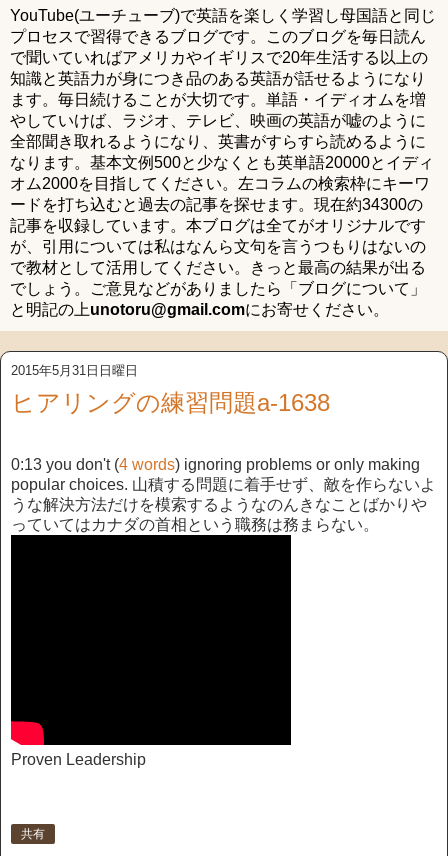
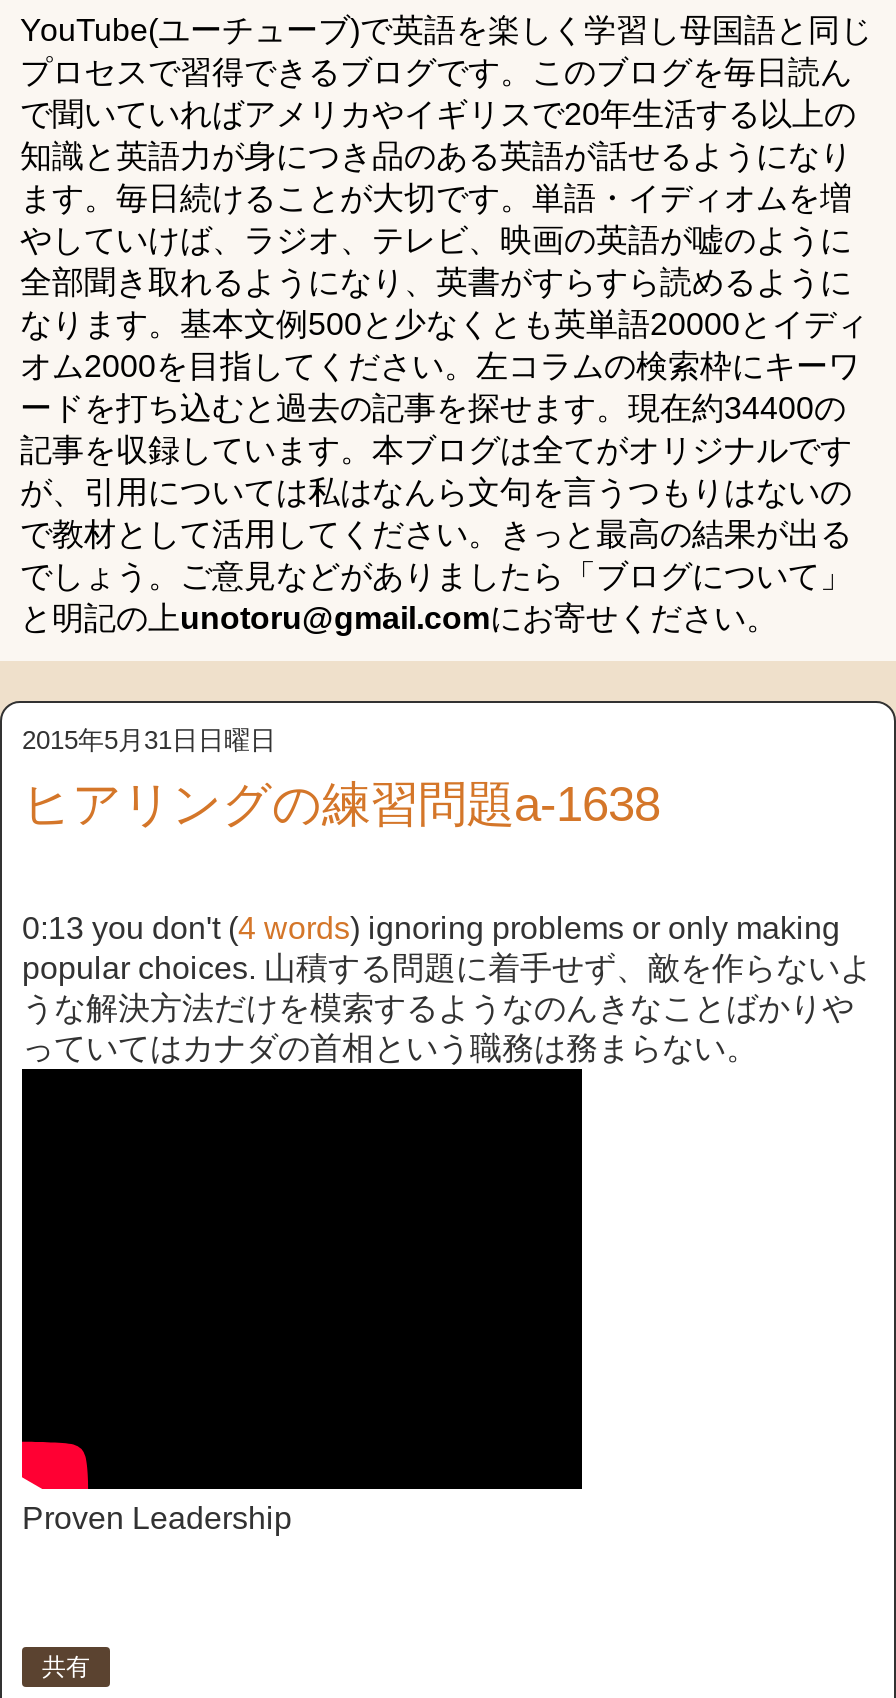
[10,196,423,213] ードを打ち込むと過去の記事を探せます。現在約34300の -> [20,391,846,425] ードを打ち込むと過去の記事を探せます。現在約34400の

